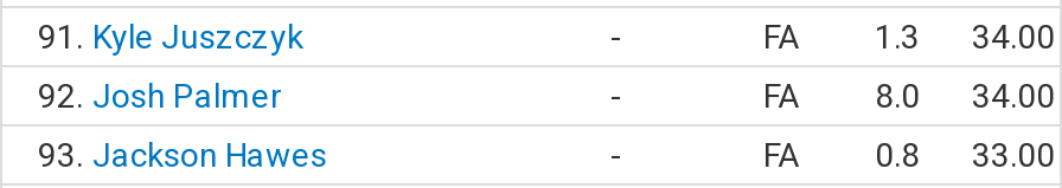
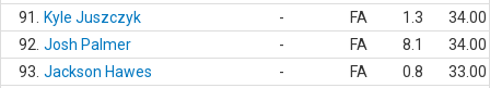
[763,77,1055,115] FA 8.0 34.00 -> [350,36,487,53] FA 8.1 34.00

